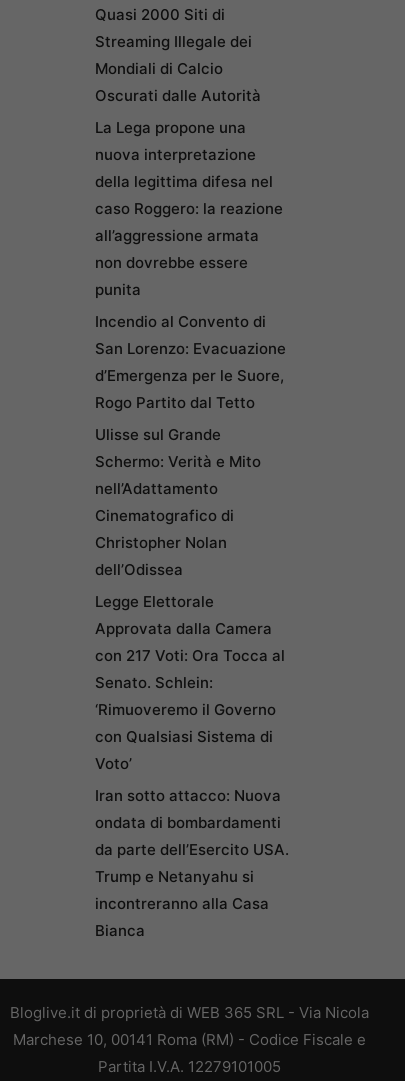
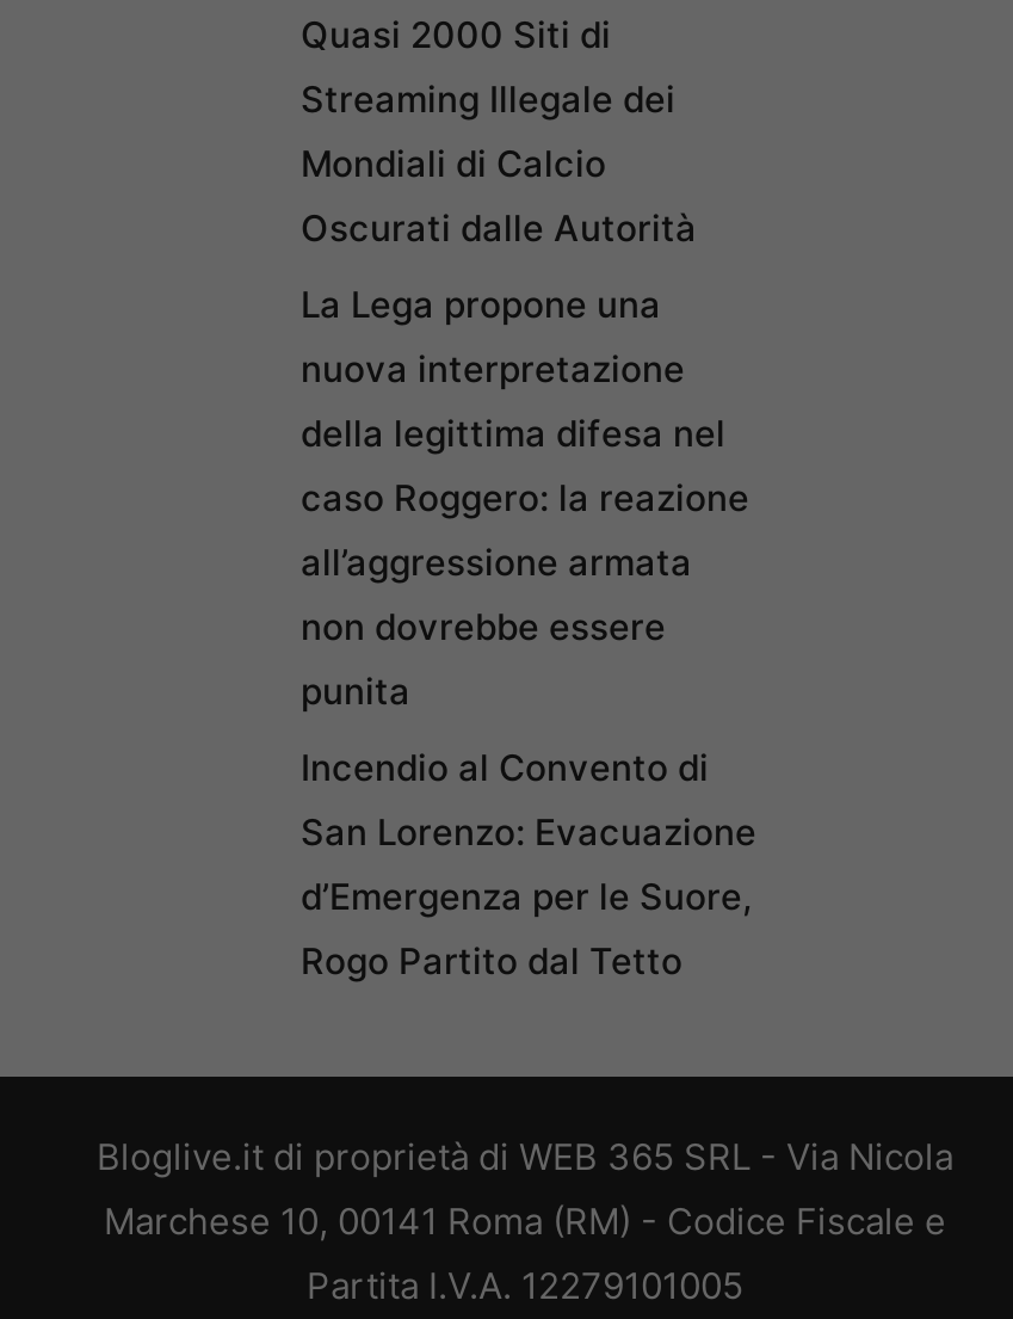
[95,425,289,940] Ulisse sul Grande | Schermo: Verità e Mito | nell’Adattamento | Cinematografico di | Christopher Nolan | dell’Odissea | Legge Elettorale | Approvata dalla Camera | con 217 Voti: Ora Tocca al | Senato. Schlein: | ‘Rimuoveremo il Governo | con Qualsiasi Sistema di | Voto’ | Iran sotto attacco: Nuova | ondata di bombardamenti | da parte dell’Esercito USA. | Trump e Netanyahu si | incontreranno alla Casa | Bianca -> none

